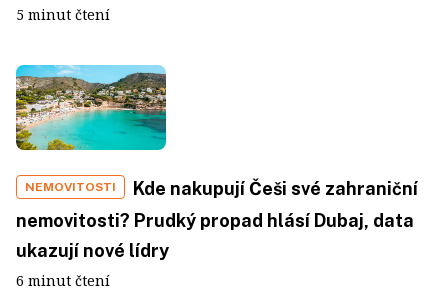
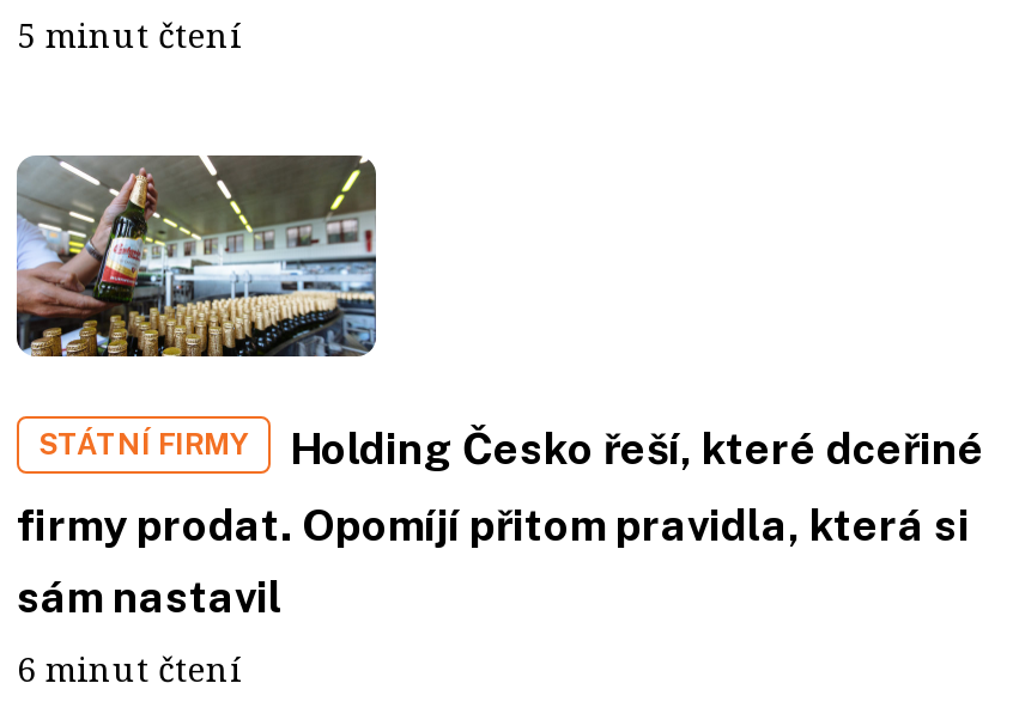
[15,64,418,198] [image] | NEMOVITOSTI | Kde nakupují Češi své zahraniční -> [14,152,984,474] [image] | STÁTNÍ FIRMY | Holding Česko řeší, které dceřiné
[16,209,414,260] nemovitosti? Prudký propad hlásí Dubaj, data | ukazují nové lídry -> [17,500,970,622] firmy prodat. Opomíjí přitom pravidla, která si | sám nastavil

